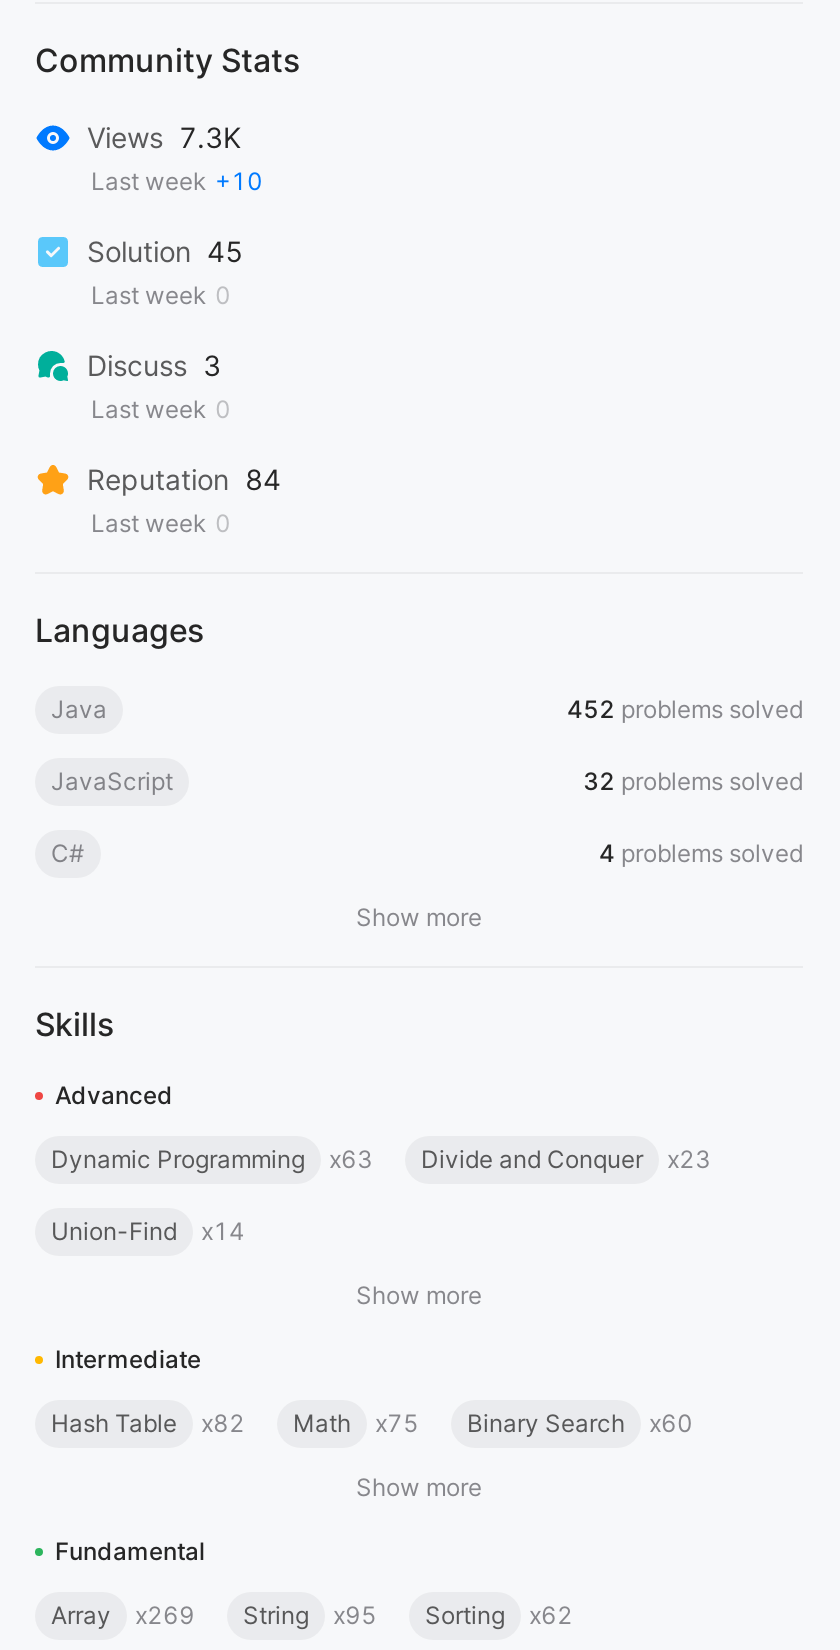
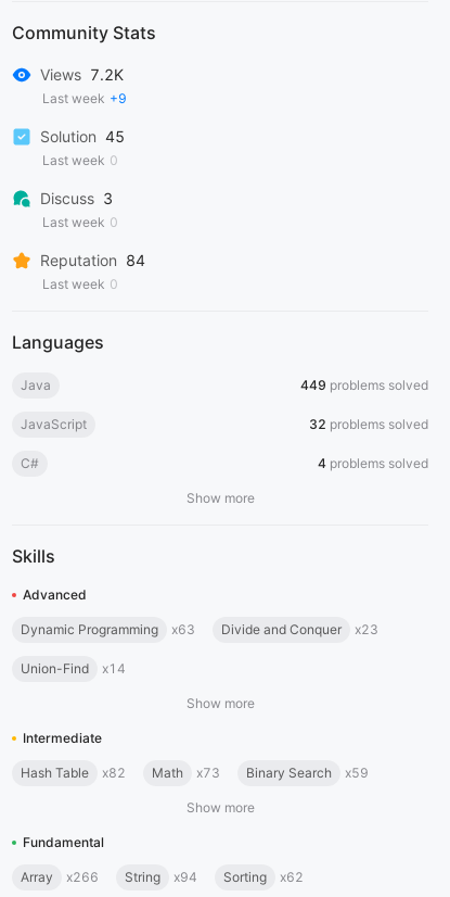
[87,120,241,154] Views 7.3K -> [40,65,124,84] Views 7.2K
[91,166,263,196] Last week +10 -> [42,90,127,106] Last week +9
[567,694,803,724] 452 problems solved -> [300,377,428,393] 449 problems solved
[375,1408,419,1438] x75 -> [196,765,220,781] x73
[649,1408,693,1438] x60 -> [345,765,369,781] x59
[135,1600,195,1630] x269 -> [66,869,99,885] x266
[333,1600,377,1630] x95 -> [173,869,197,885] x94

